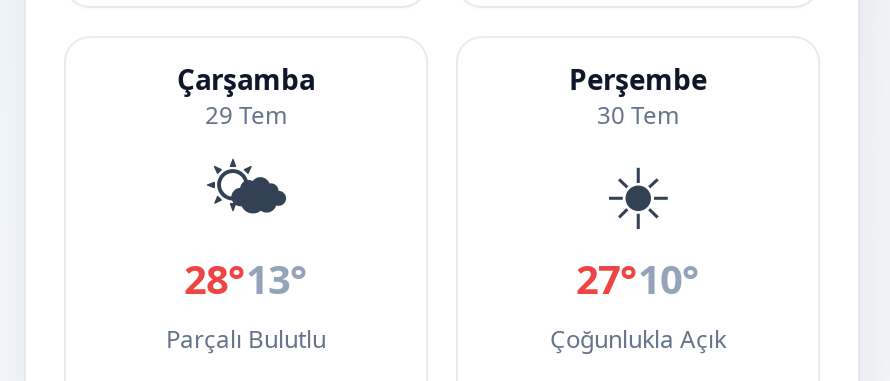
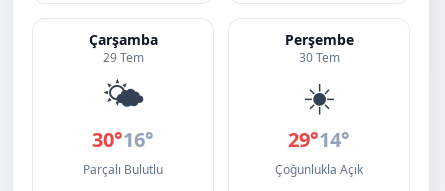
[184,252,308,306] 28°13° -> [92,126,154,153] 30°16°
[576,252,700,306] 27°10° -> [288,126,350,153] 29°14°

